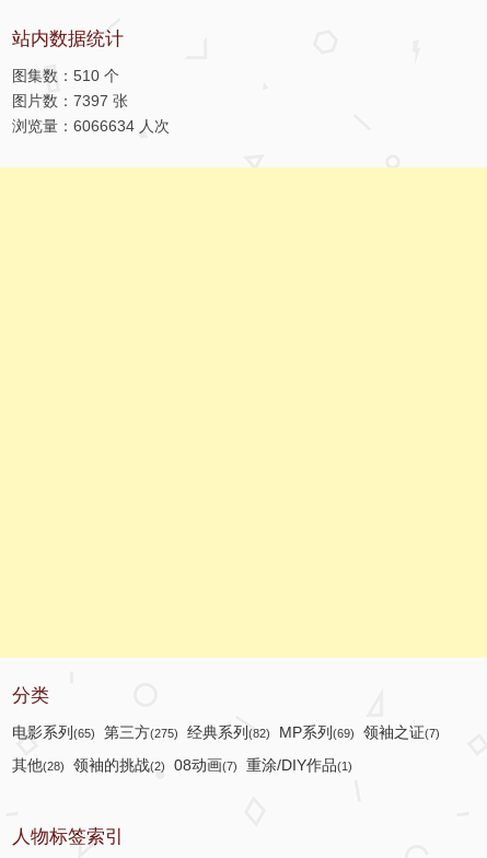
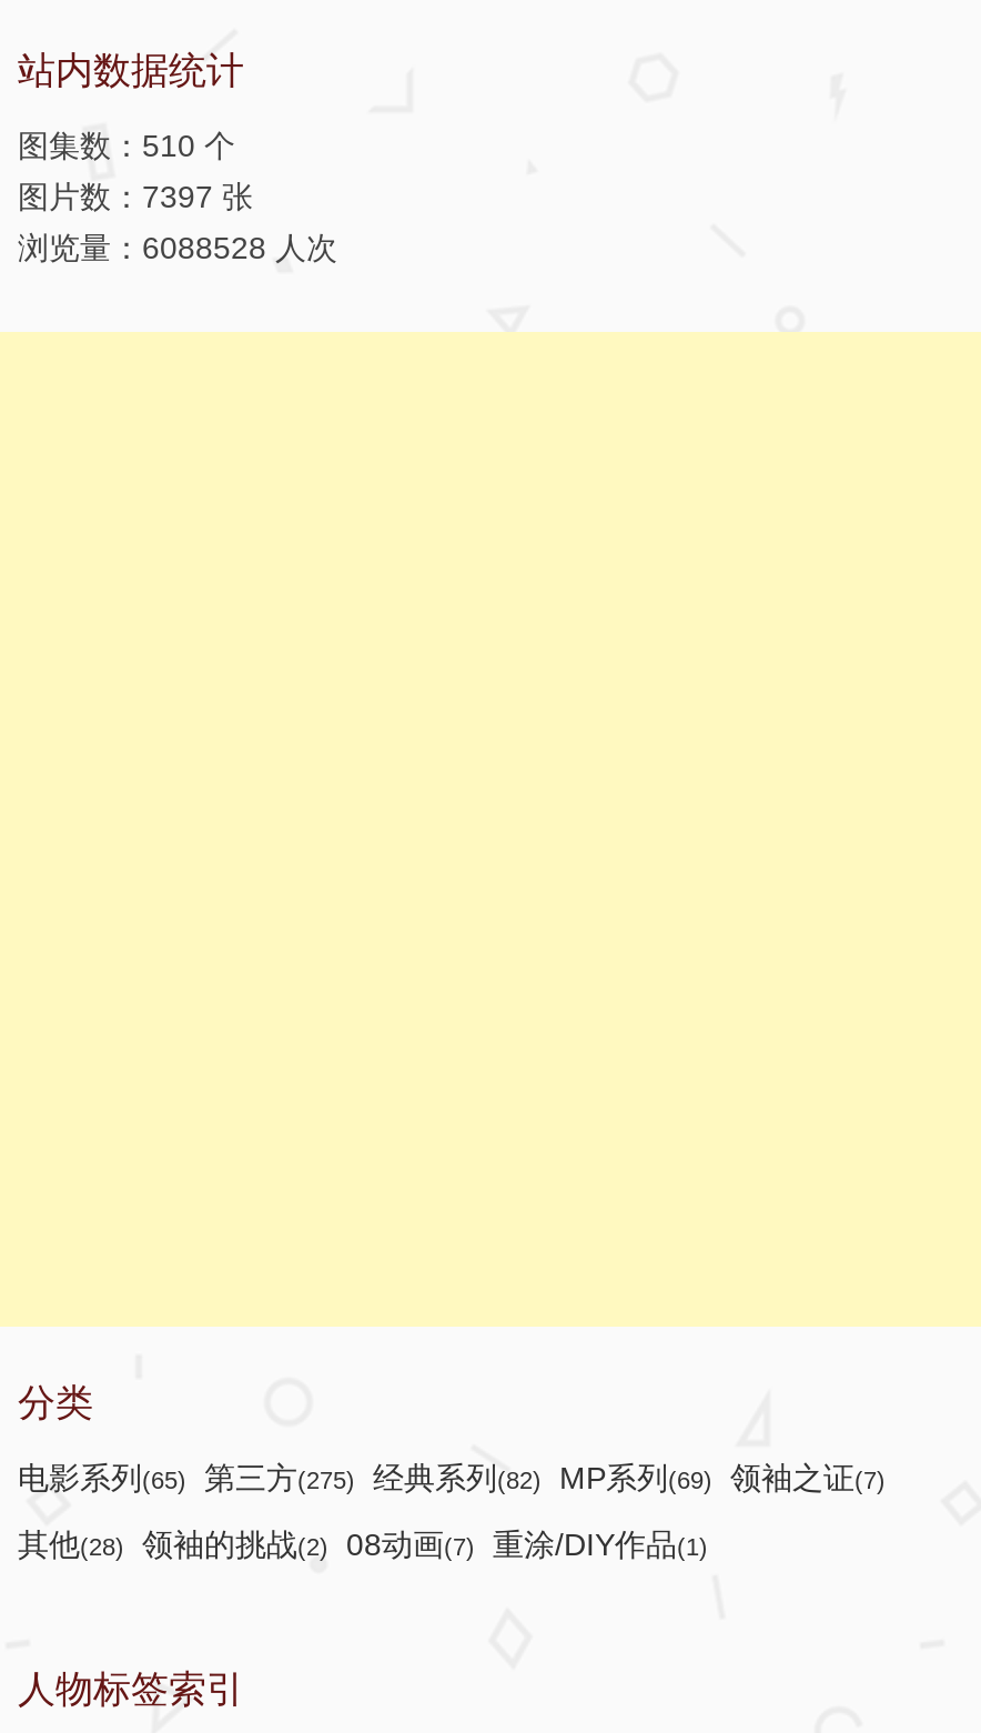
[12,117,170,135] 浏览量：6066634 人次 -> [18,230,337,265] 浏览量：6088528 人次

